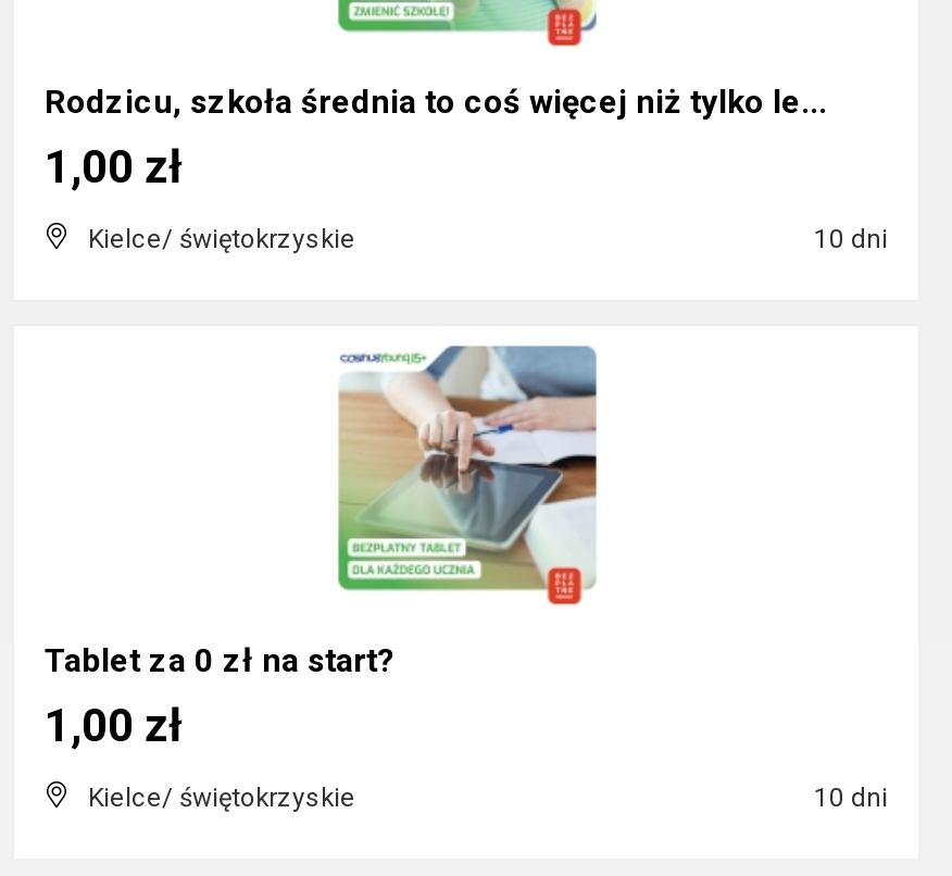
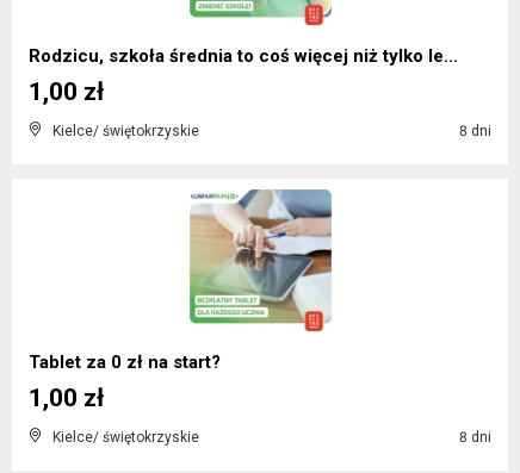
[807,224,888,254] 10 dni -> [456,123,491,139] 8 dni
[807,783,888,813] 10 dni -> [456,429,491,446] 8 dni

